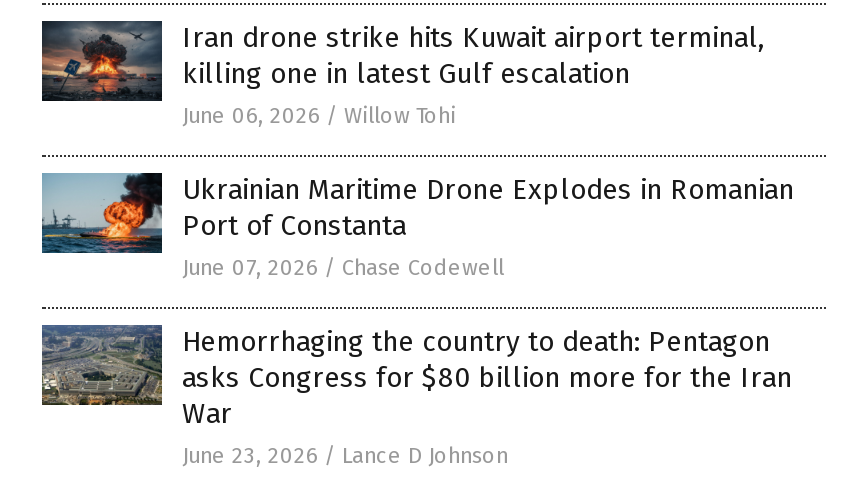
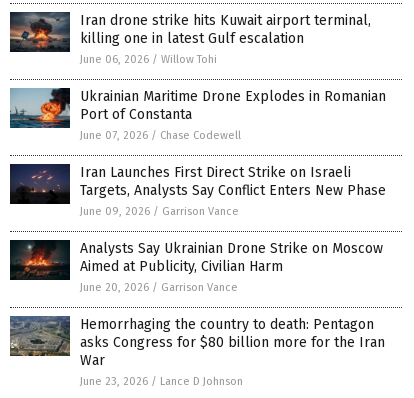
none -> [10,164,386,294] [image] | Iran Launches First Direct Strike on Israeli | Targets, Analysts Say Conflict Enters New Phase | June 09, 2026 / Garrison Vance | Analysts Say Ukrainian Drone Strike on Moscow | Aimed at Publicity, Civilian Harm | June 20, 2026 / Garrison Vance
none -> [10,239,66,280] [image]

